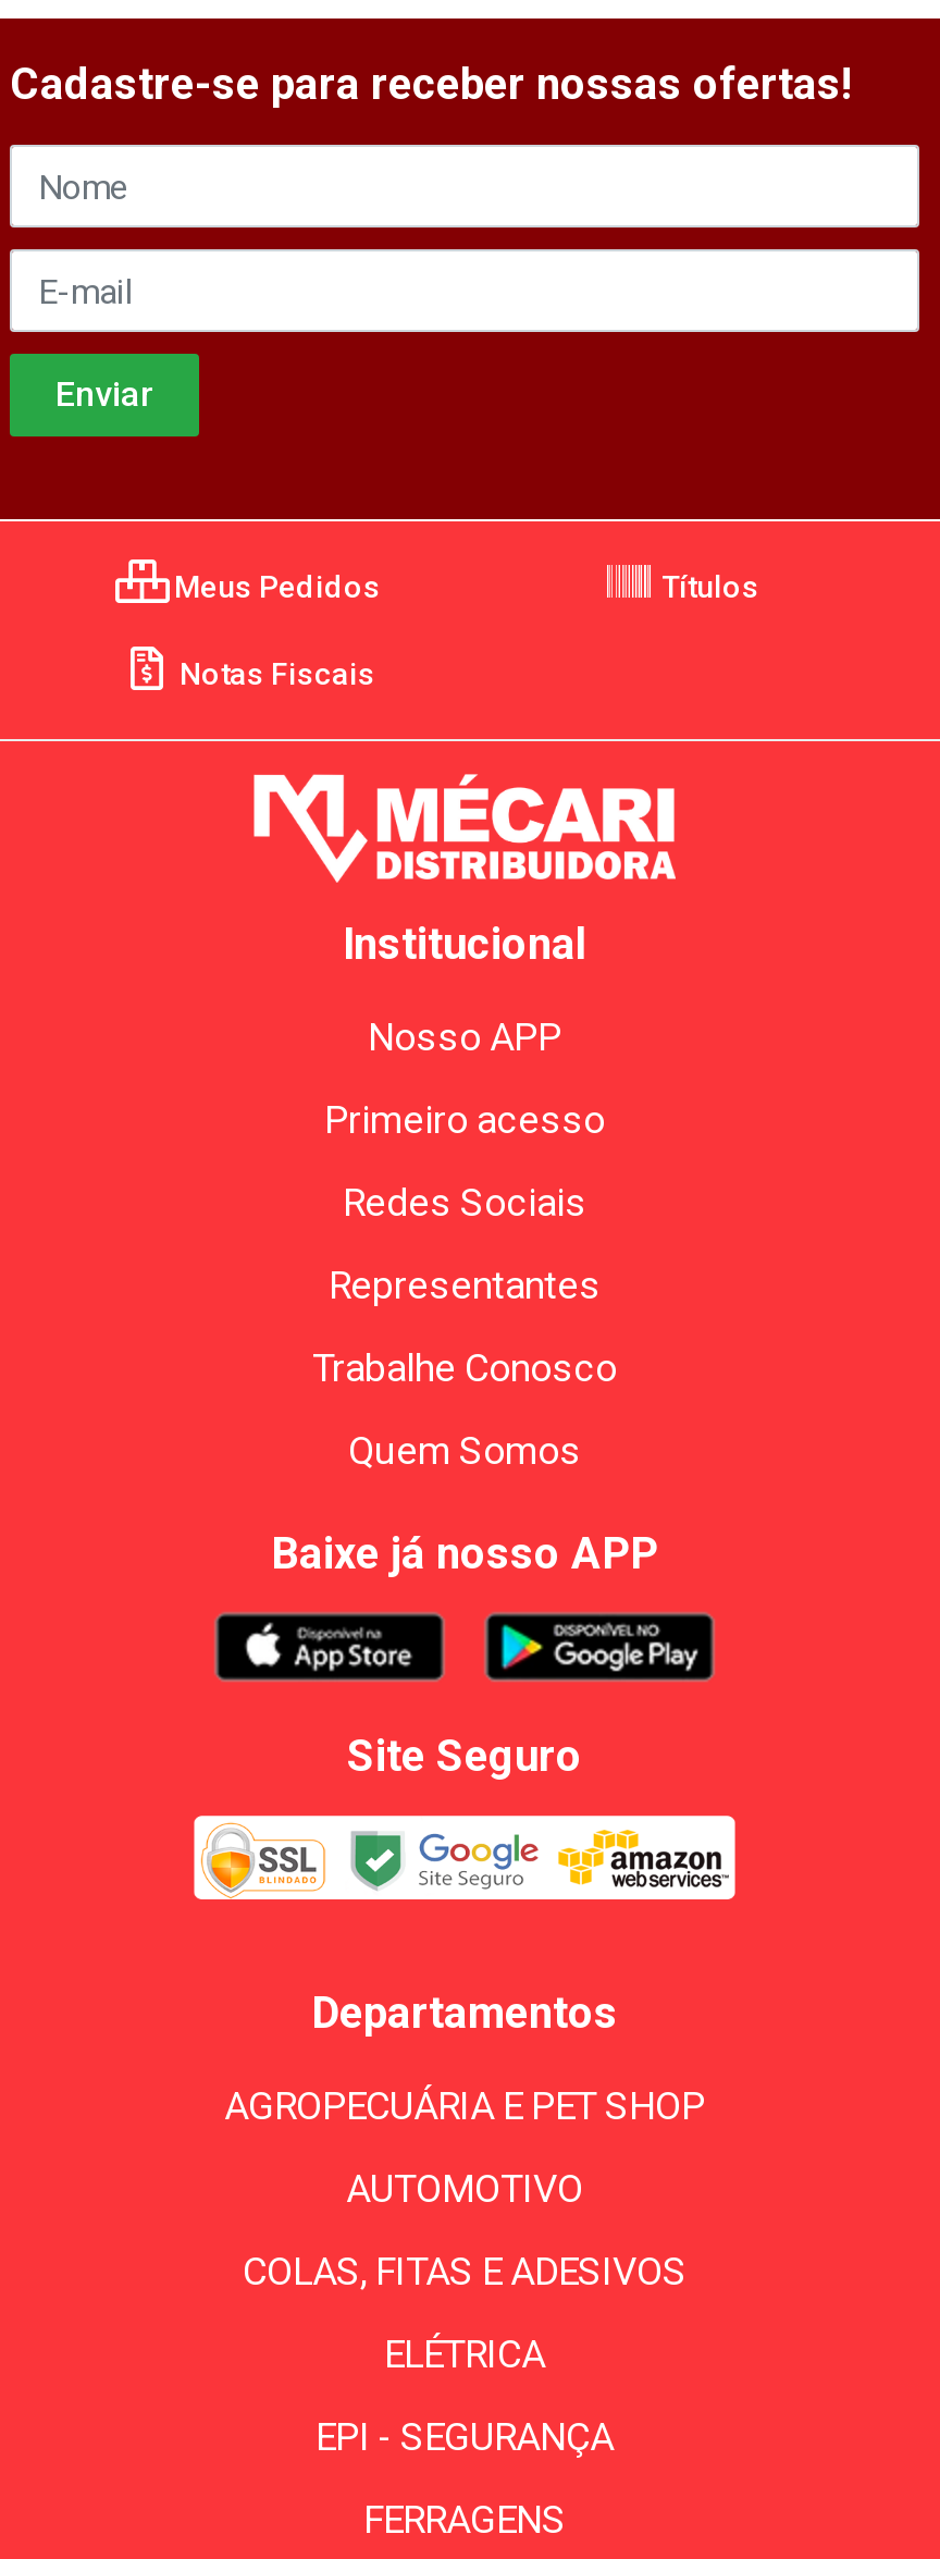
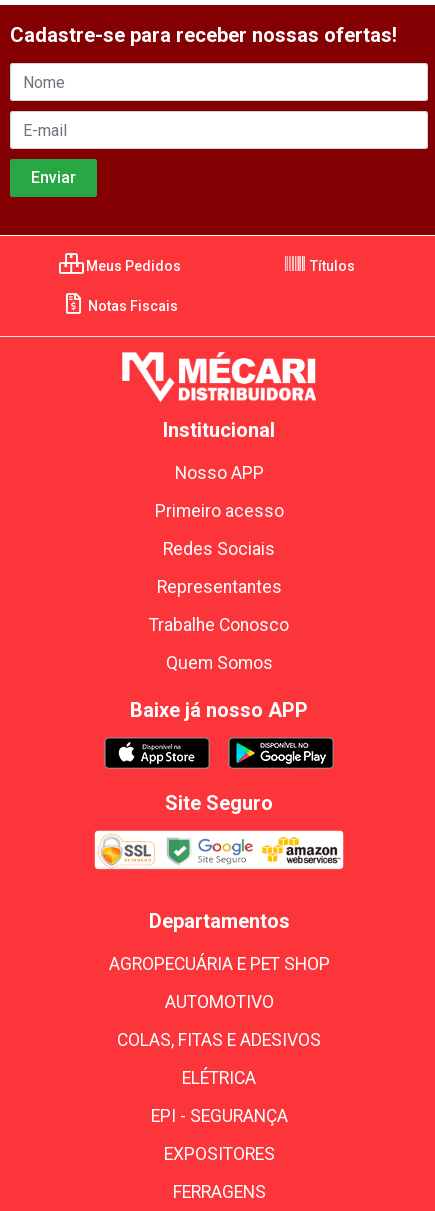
none -> [163,1144,274,1164] EXPOSITORES

